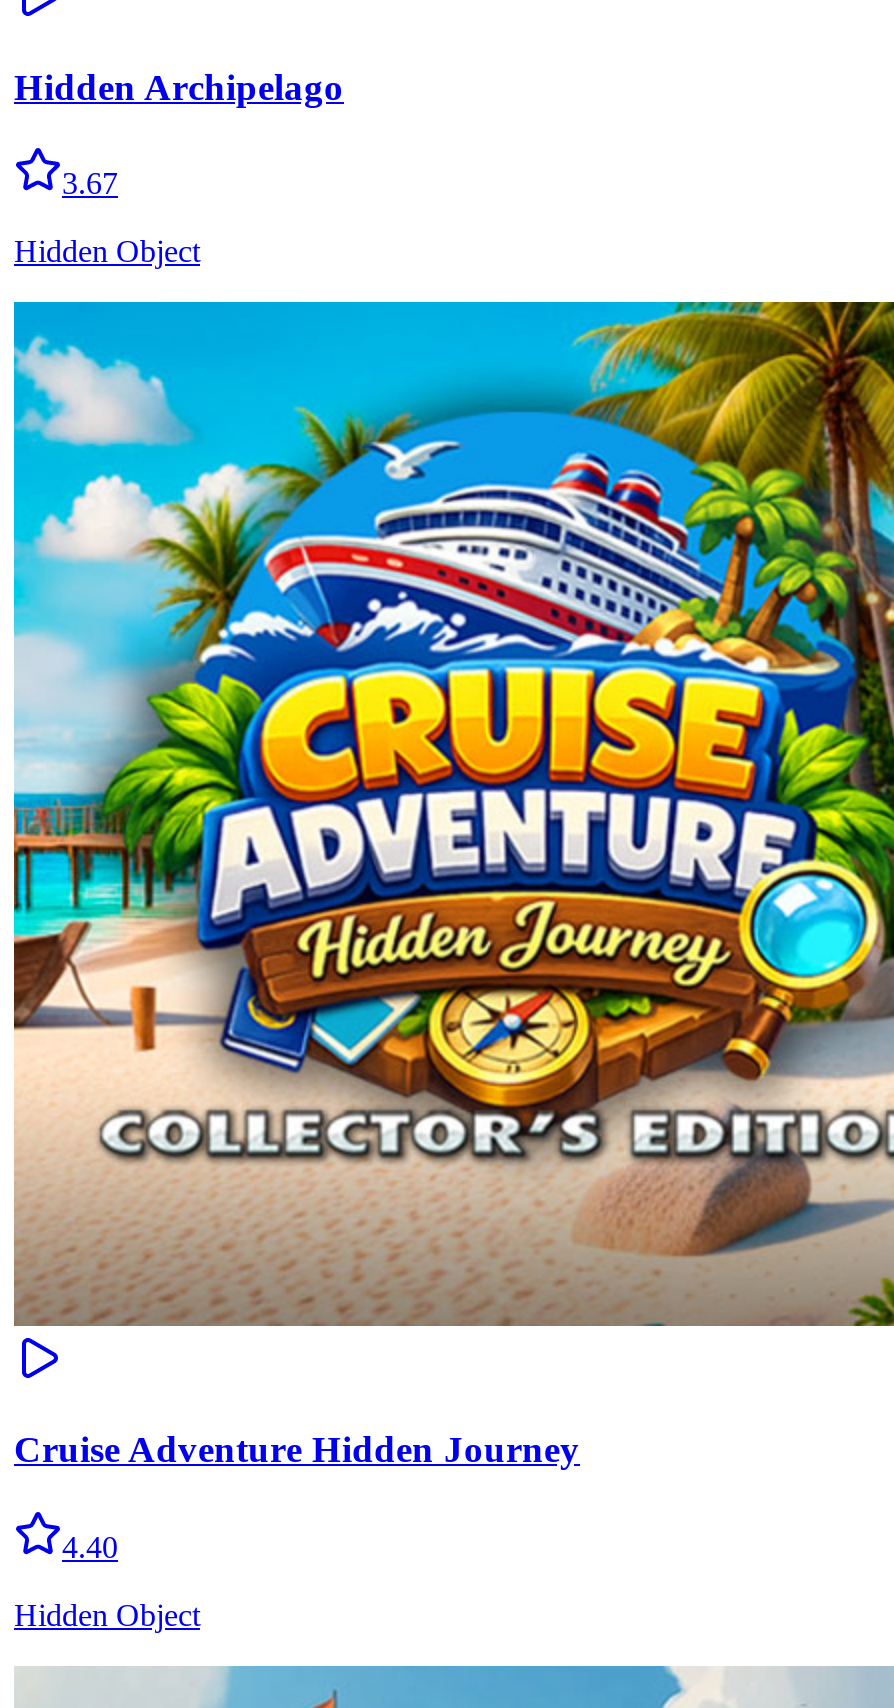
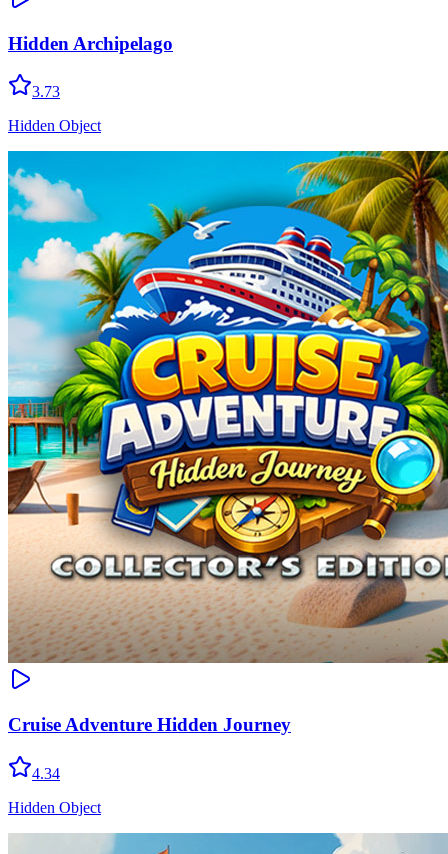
[62,167,118,201] 3.67 -> [32,83,60,100] 3.73
[62,1529,118,1563] 4.40 -> [32,765,60,782] 4.34

